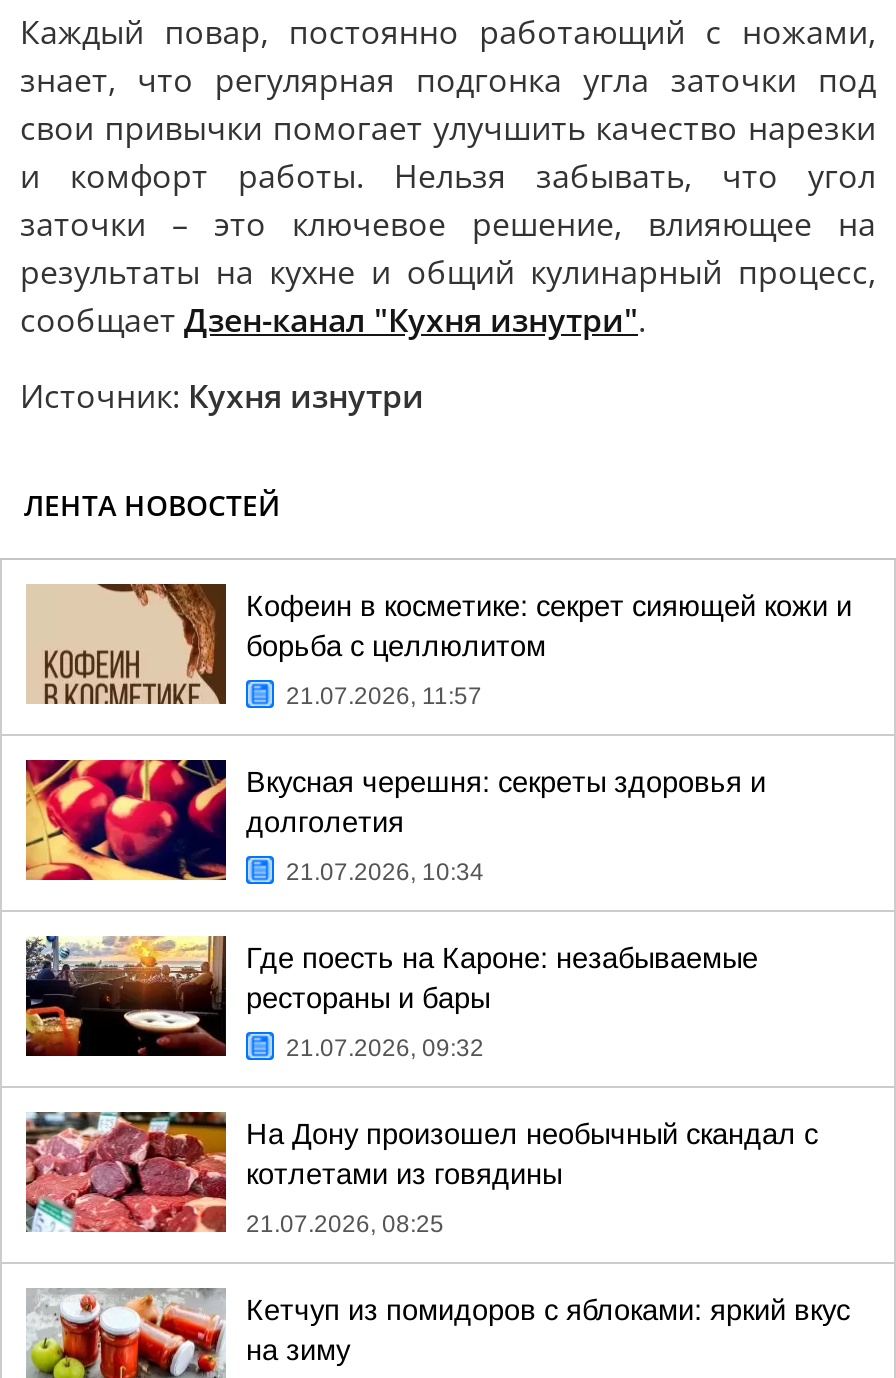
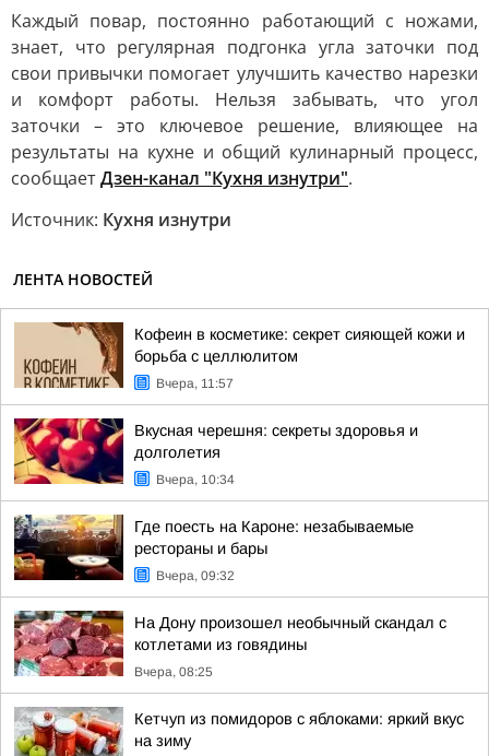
[286,682,482,710] 21.07.2026, 11:57 -> [156,376,234,391] Вчера, 11:57
[286,858,484,886] 21.07.2026, 10:34 -> [156,472,235,487] Вчера, 10:34
[286,1034,484,1062] 21.07.2026, 09:32 -> [156,568,235,583] Вчера, 09:32
[246,1210,444,1238] 21.07.2026, 08:25 -> [134,664,213,680] Вчера, 08:25

